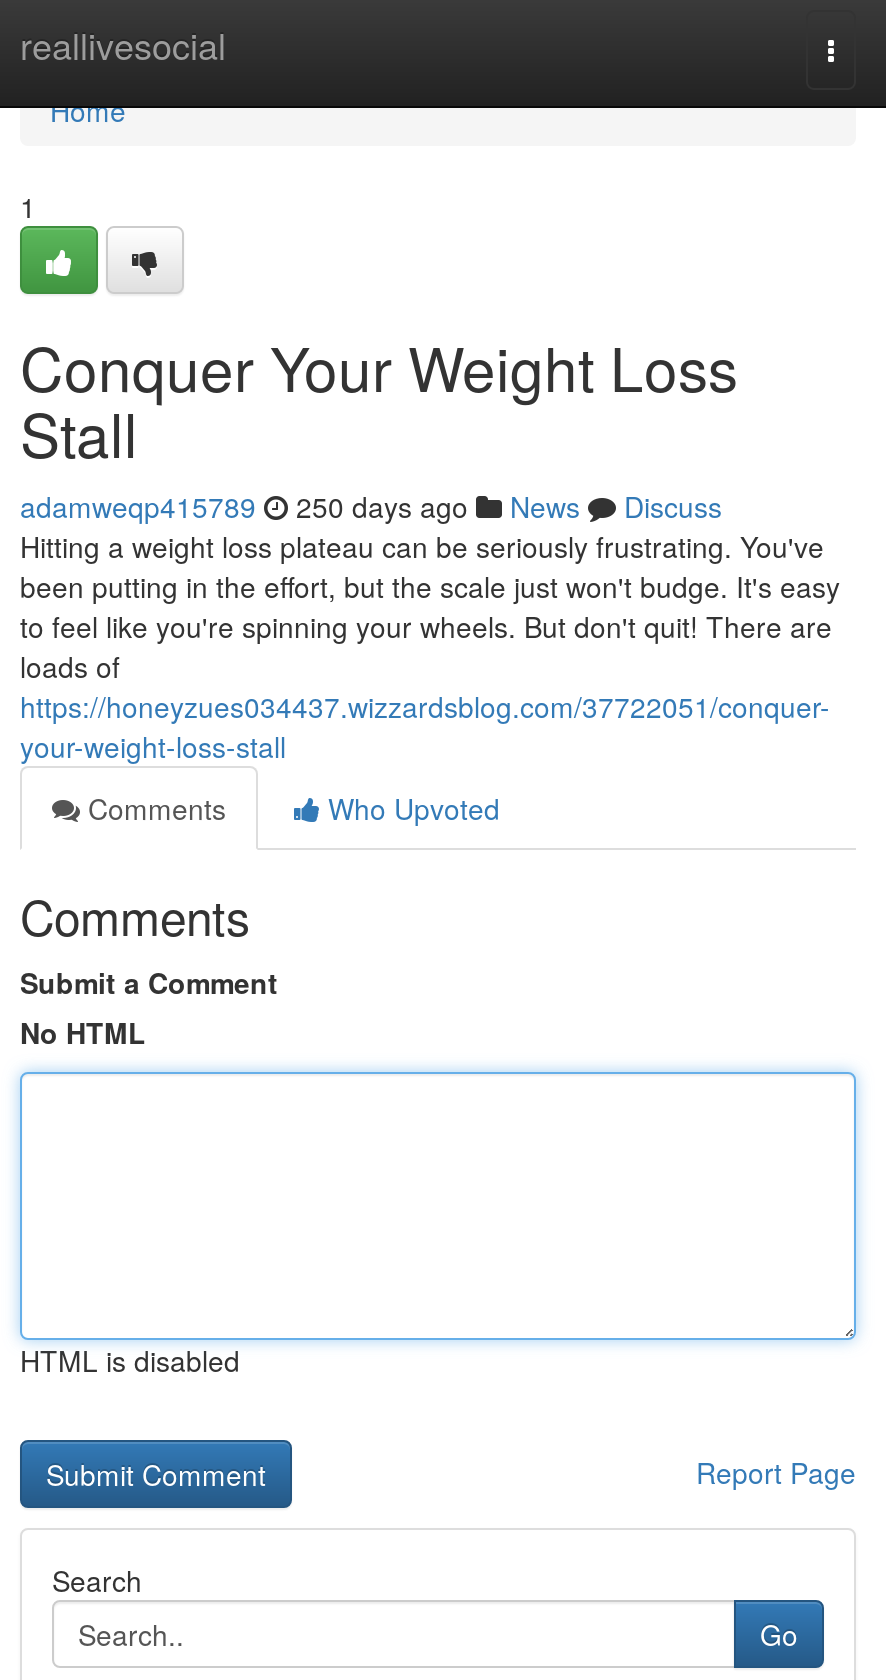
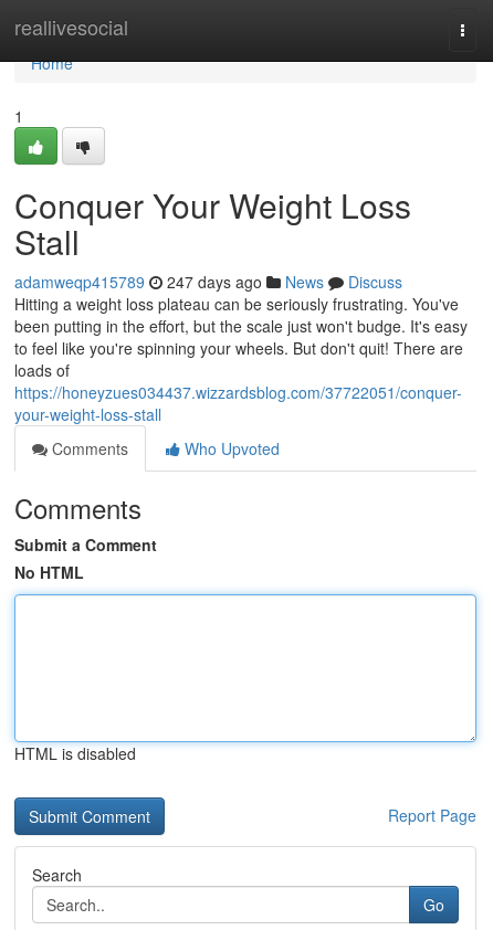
[20,486,722,526] adamweqp415789 250 days ago News Discuss -> [14,271,402,293] adamweqp415789 247 days ago News Discuss

